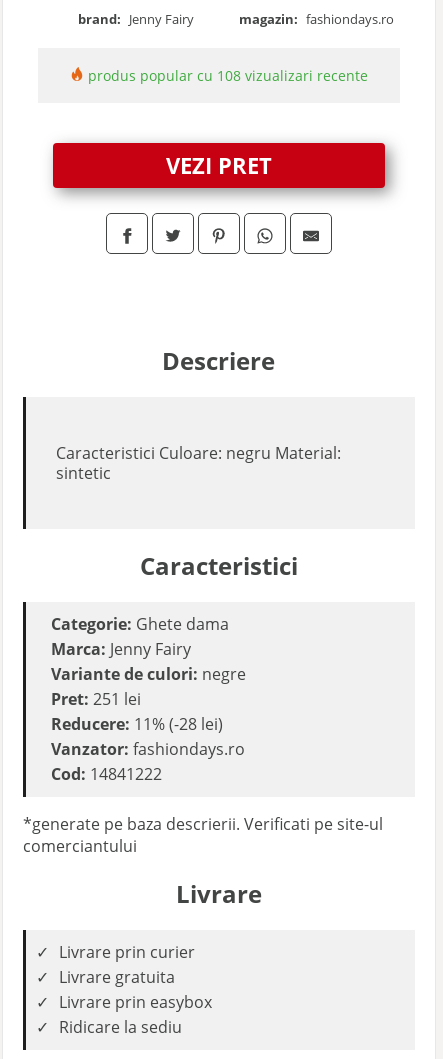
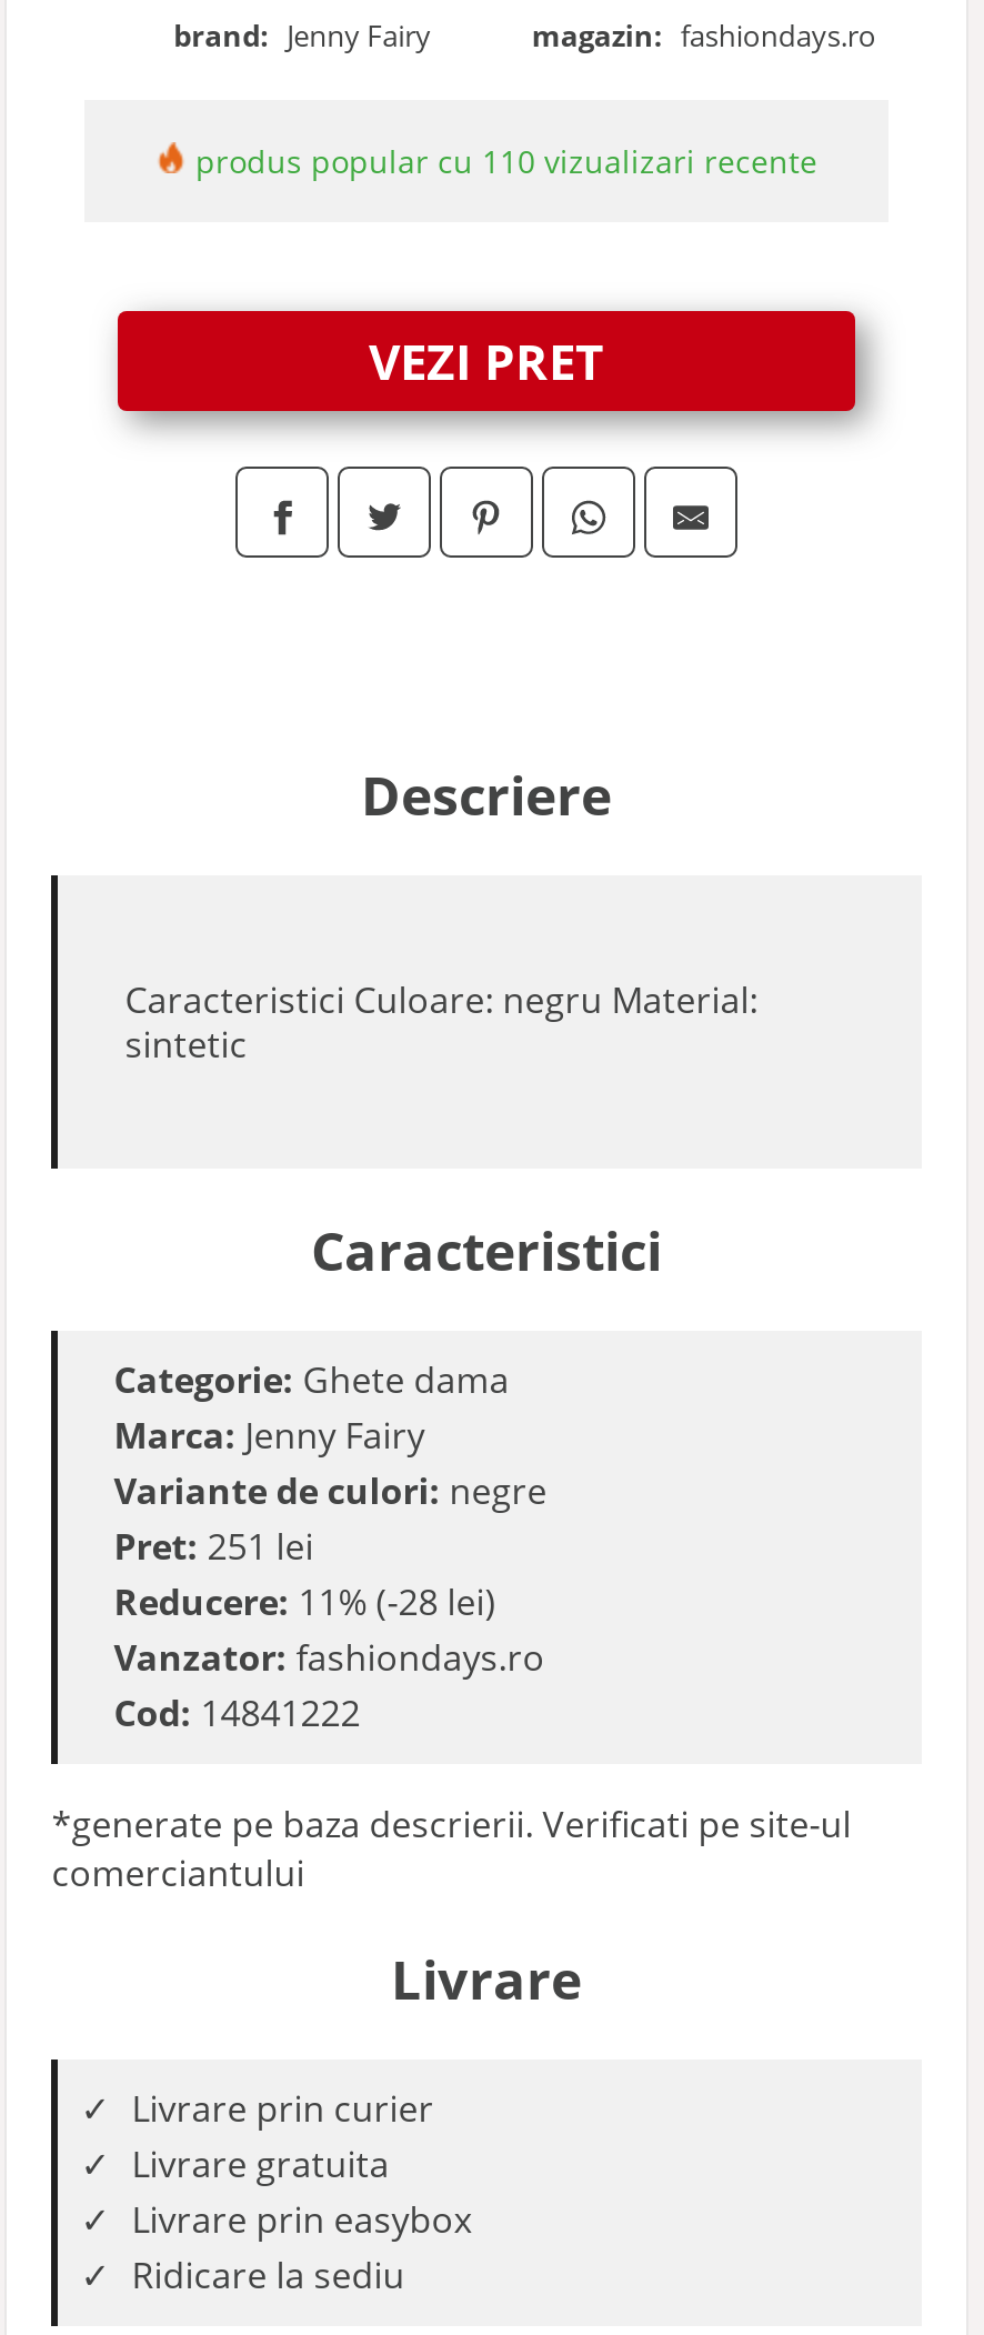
[84,66,368,85] produs popular cu 108 vizualizari recente -> [187,140,817,182] produs popular cu 110 vizualizari recente

